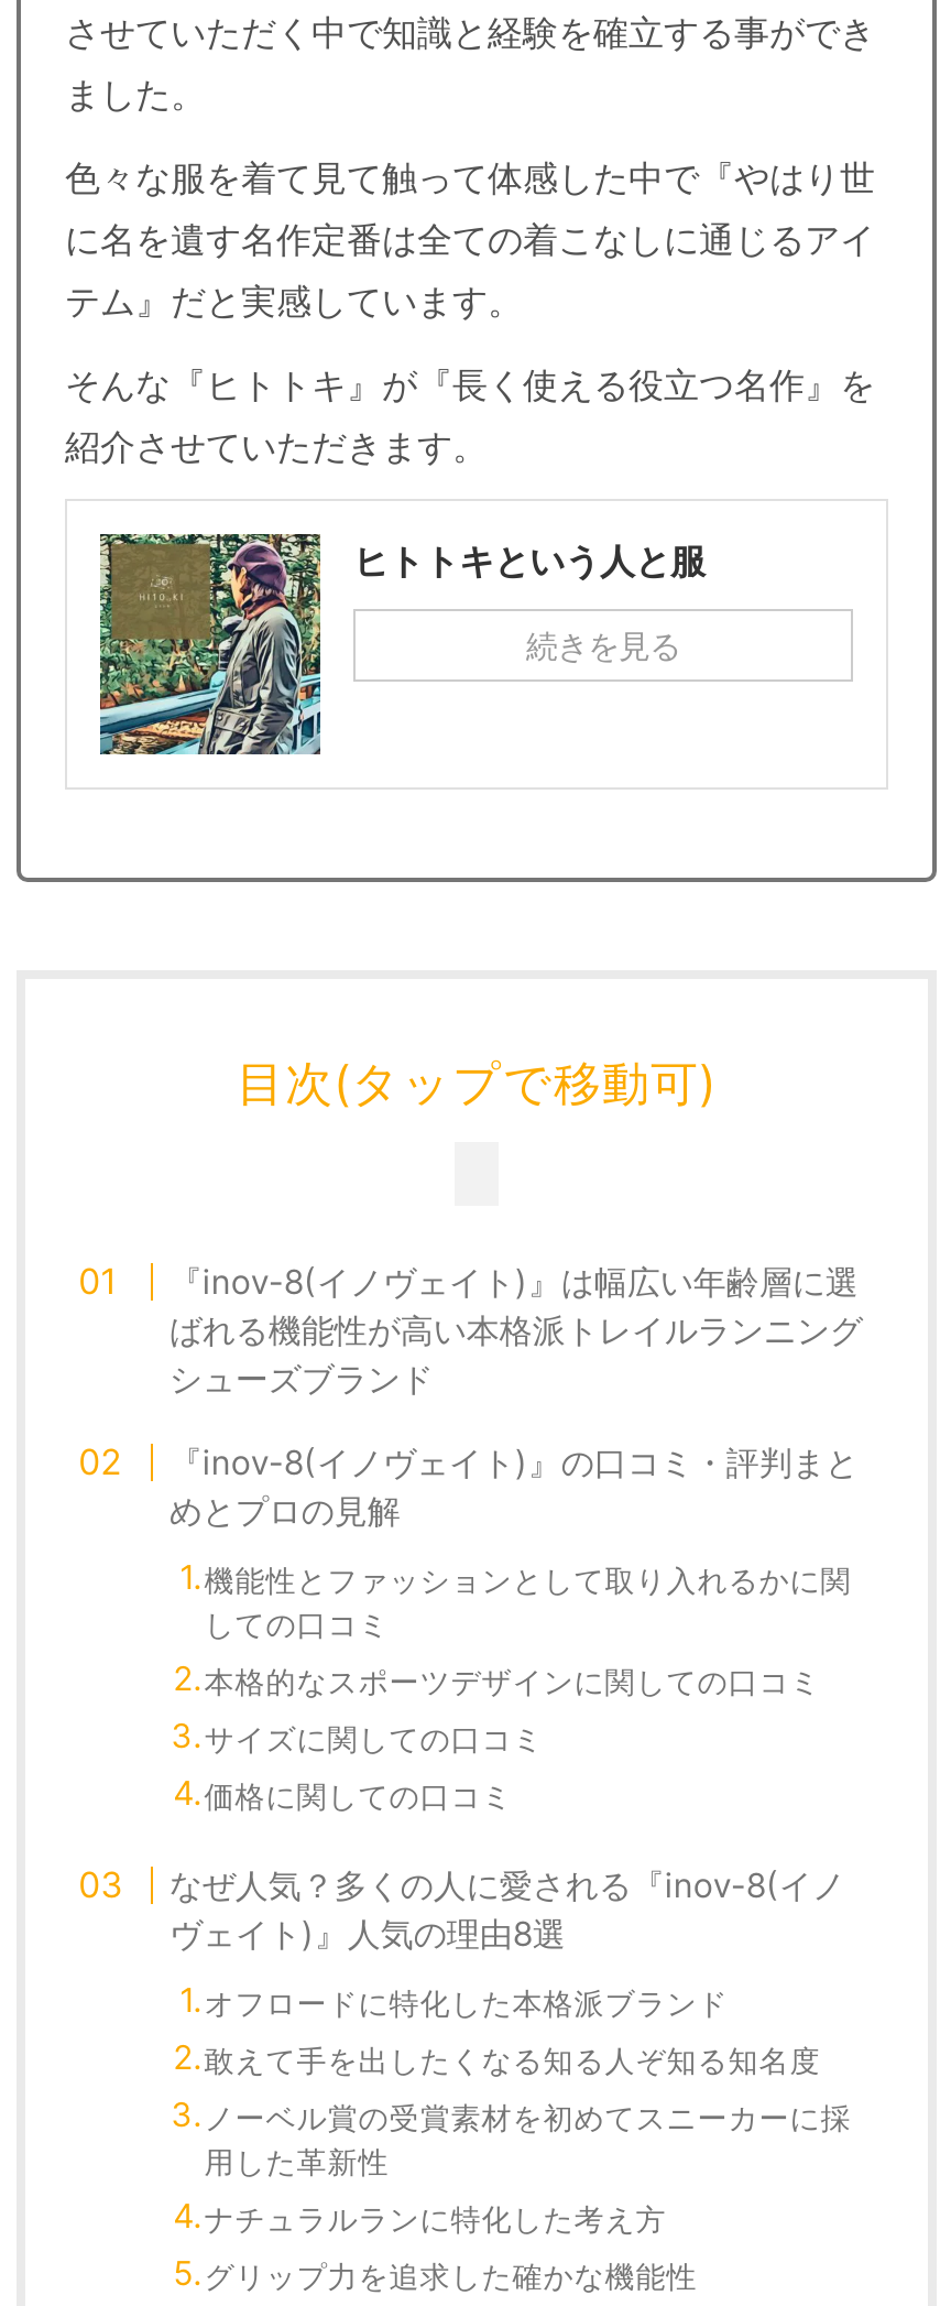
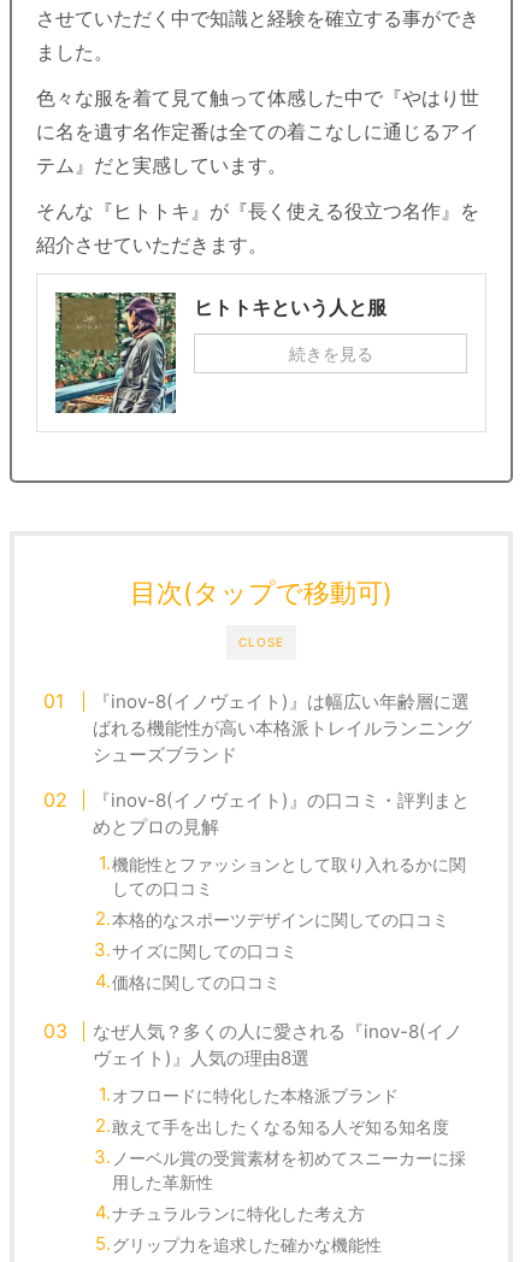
none -> [238,635,284,649] CLOSE

